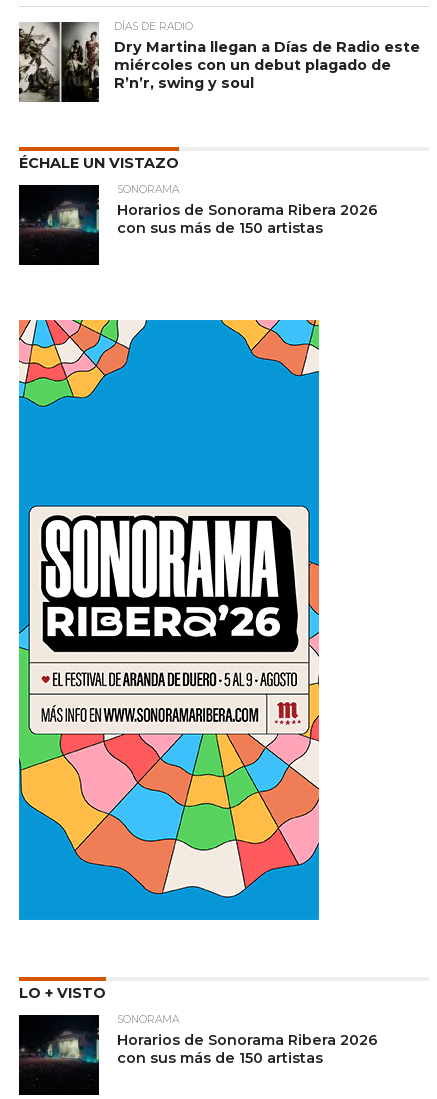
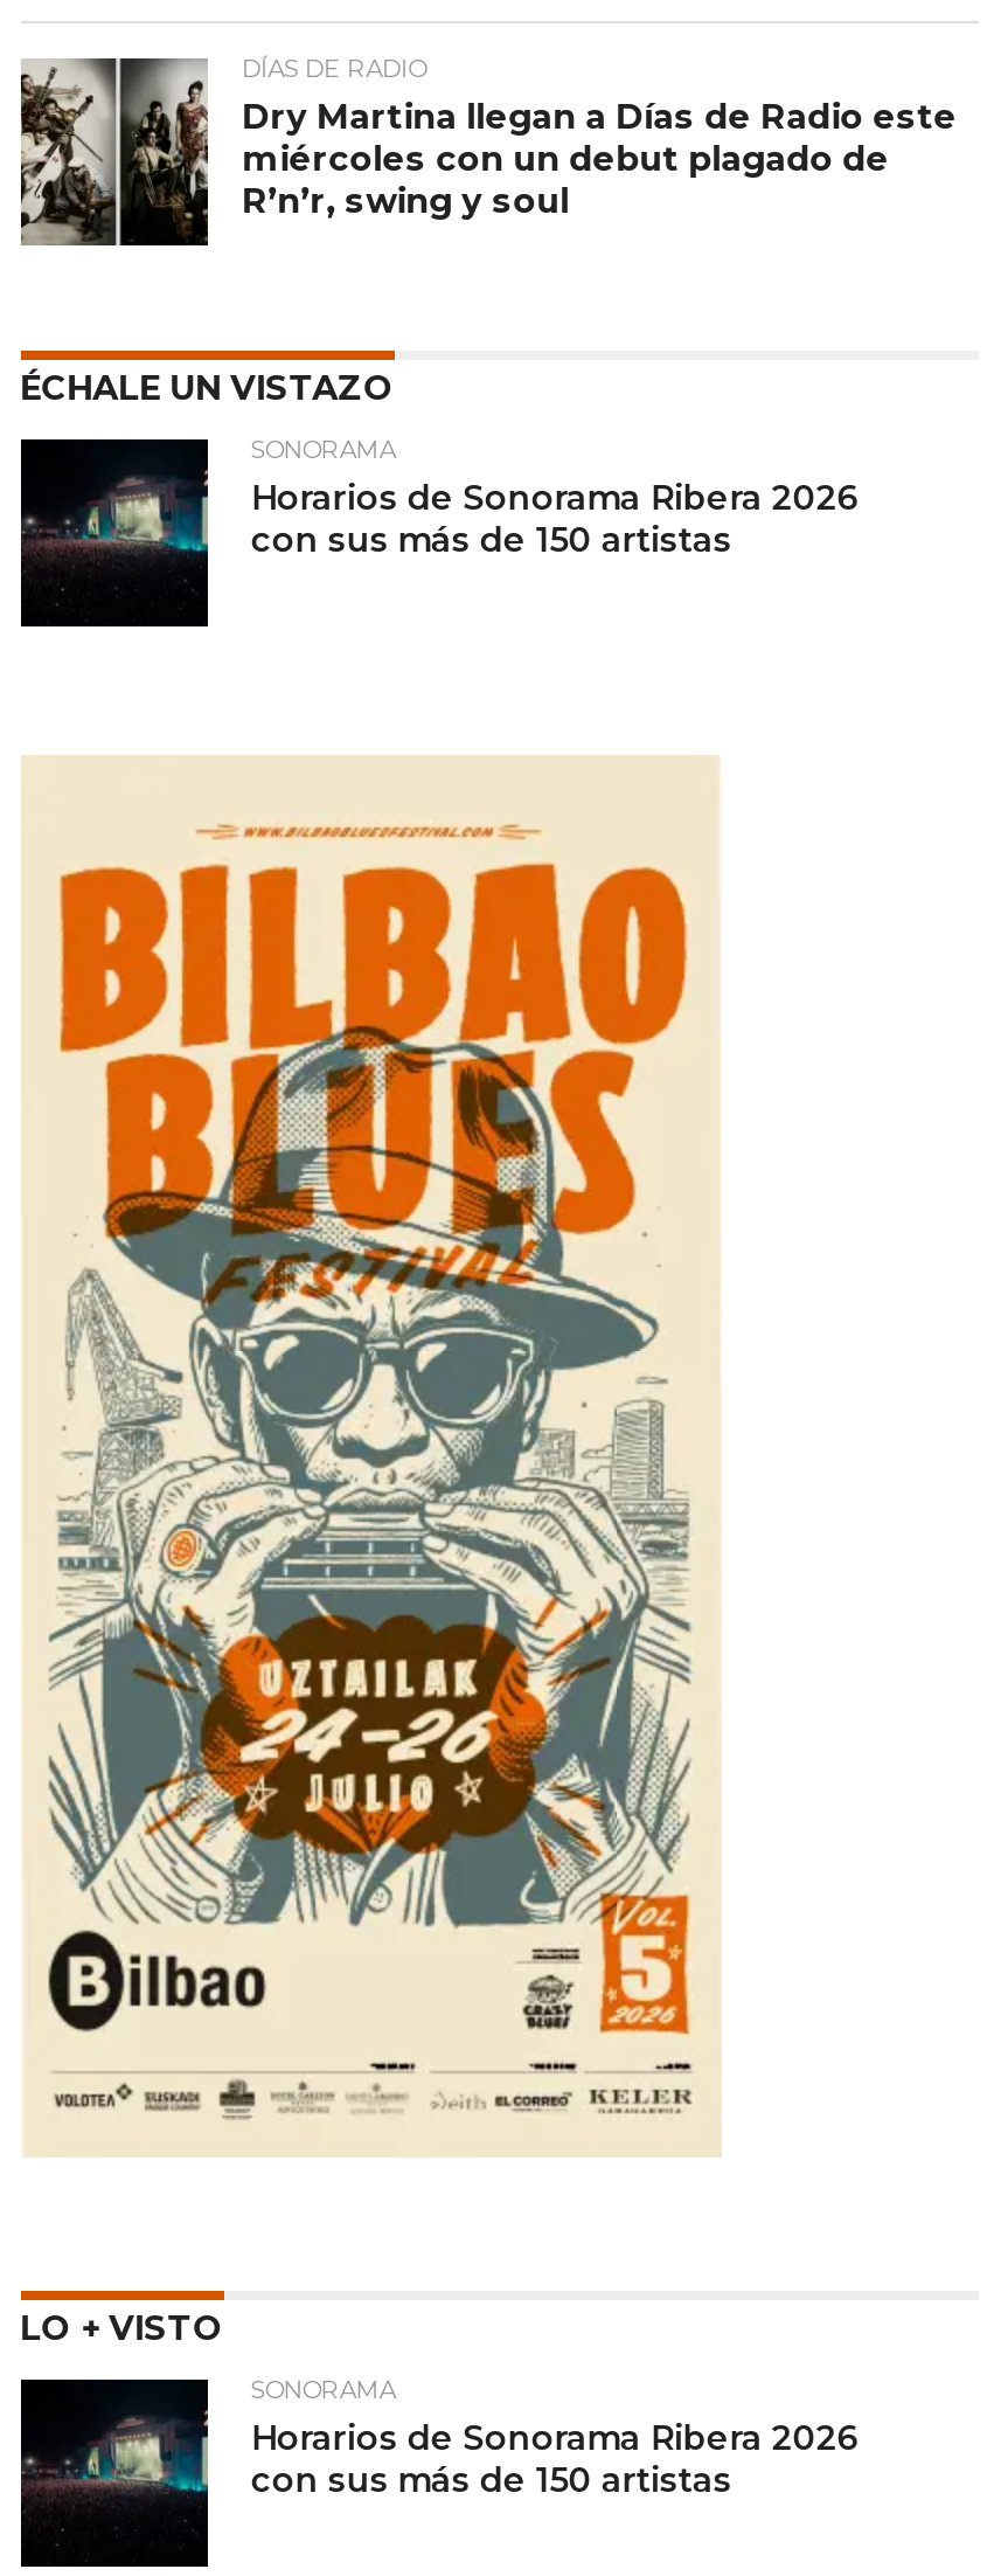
[18,319,320,921] [image] -> [21,755,722,2158] [image]

